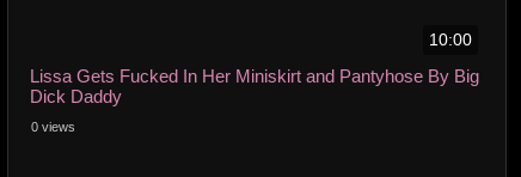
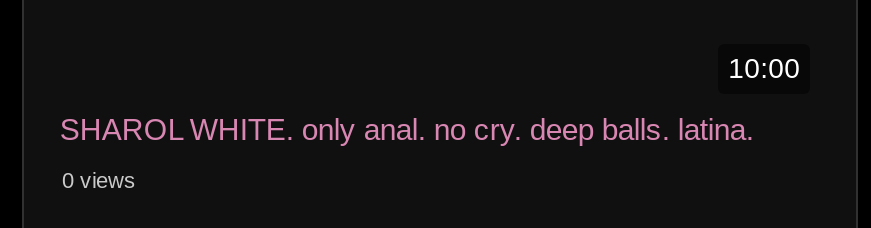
[30,66,479,107] Lissa Gets Fucked In Her Miniskirt and Pantyhose By Big | Dick Daddy -> [60,112,754,146] SHAROL WHITE. only anal. no cry. deep balls. latina.

